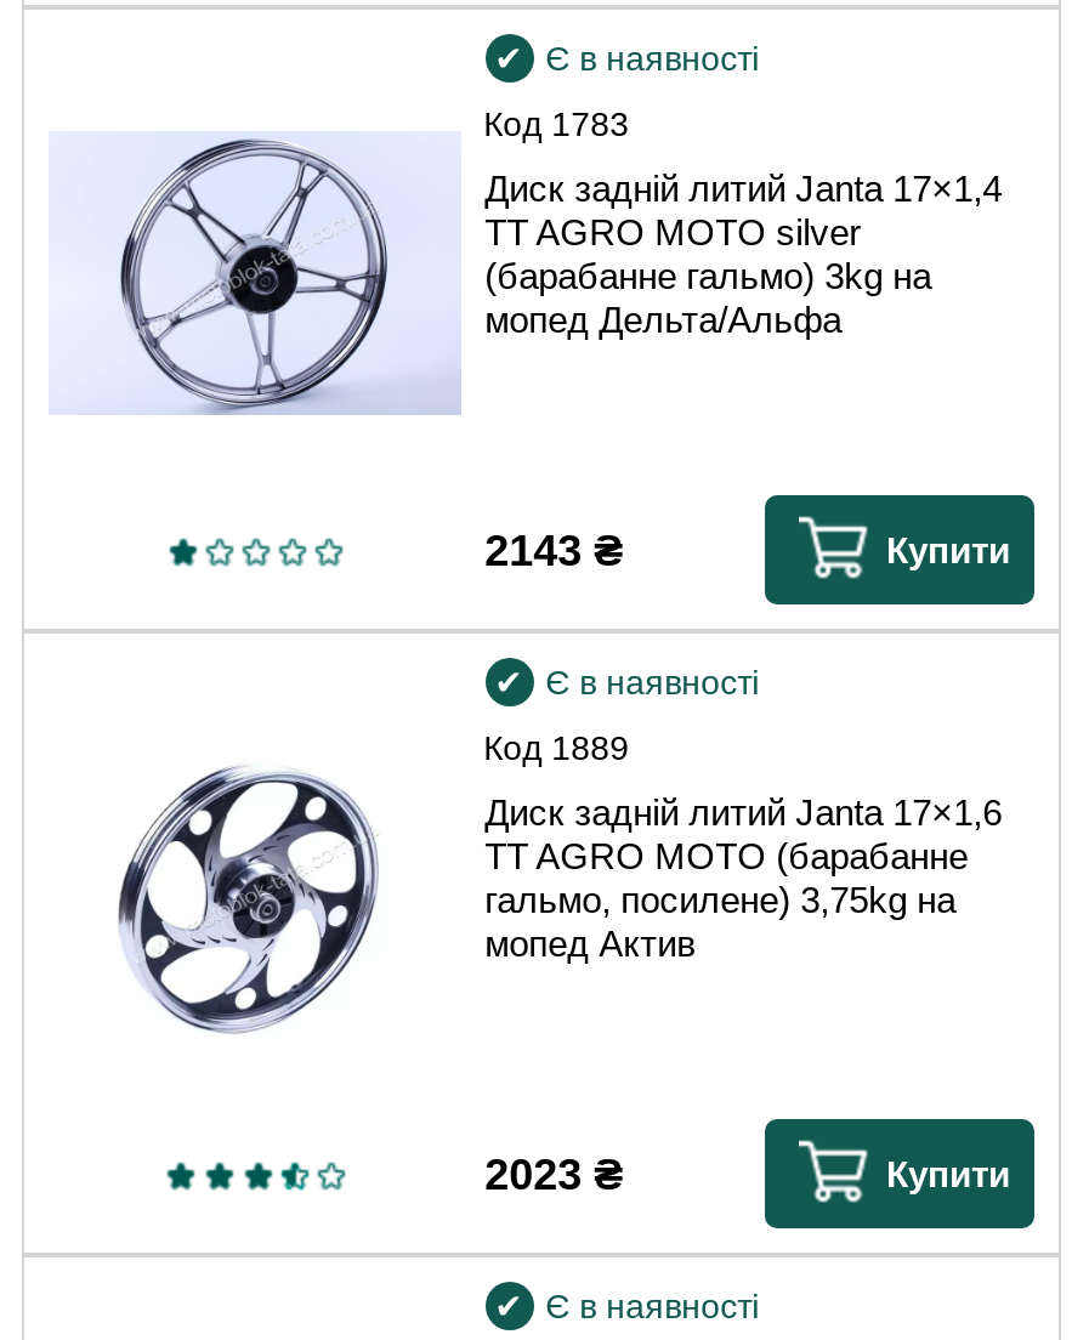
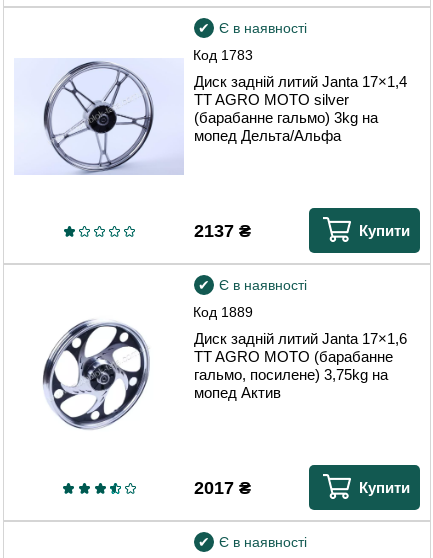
[485,526,623,574] 2143 ₴ -> [194,220,251,240] 2137 ₴
[485,1149,623,1198] 2023 ₴ -> [194,477,251,497] 2017 ₴

